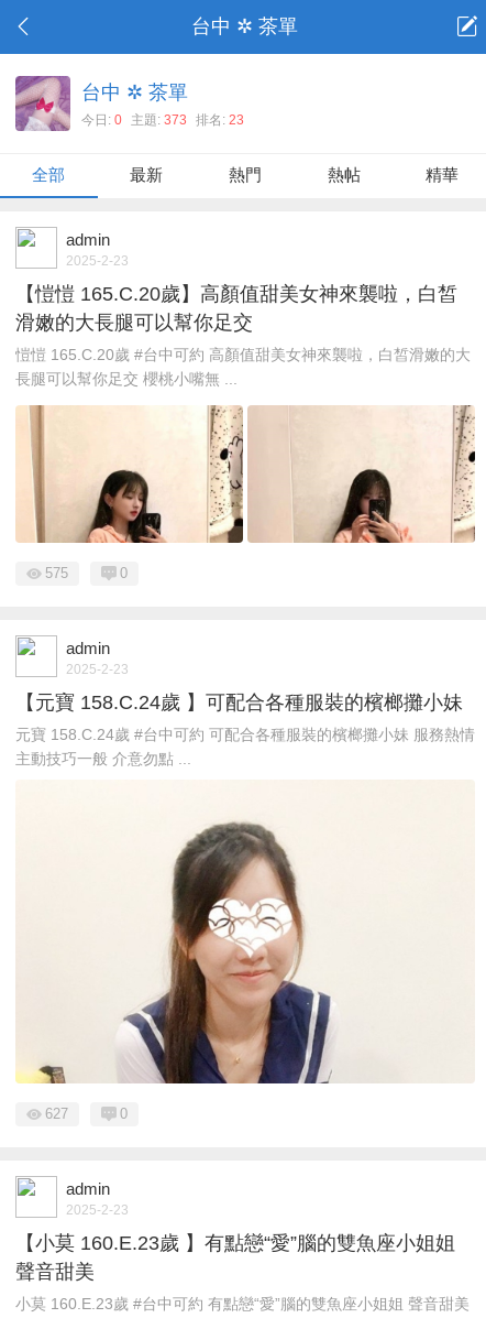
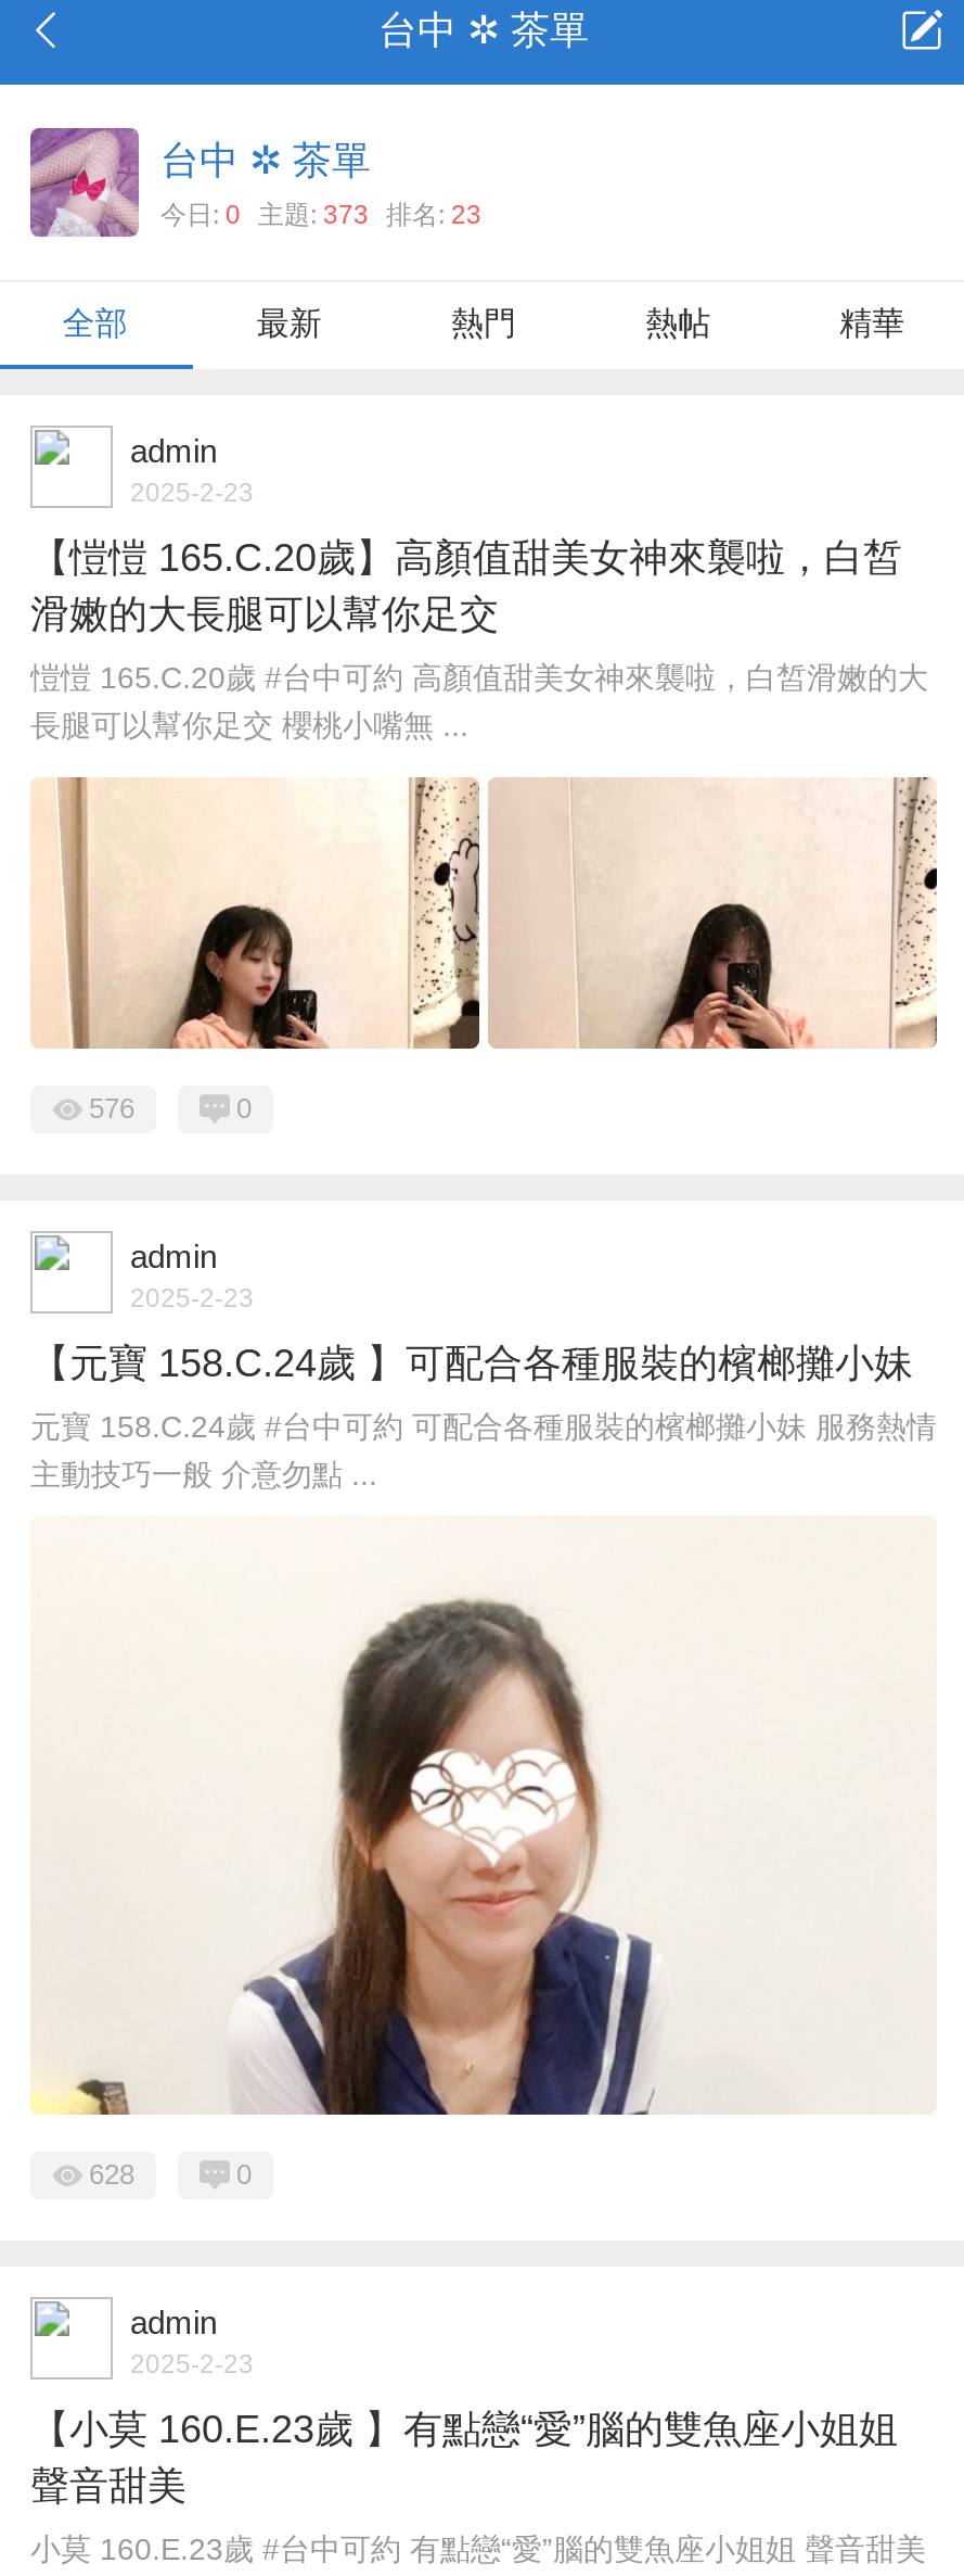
[45,565,68,581] 575 -> [89,1092,134,1125] 576
[45,1105,68,1122] 627 -> [89,2158,134,2190] 628

